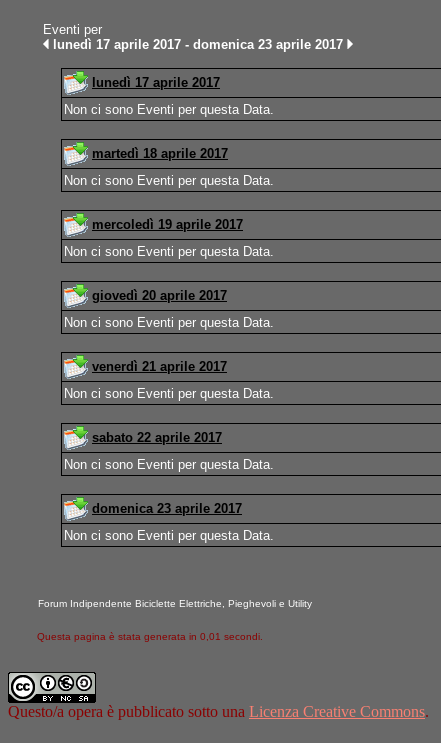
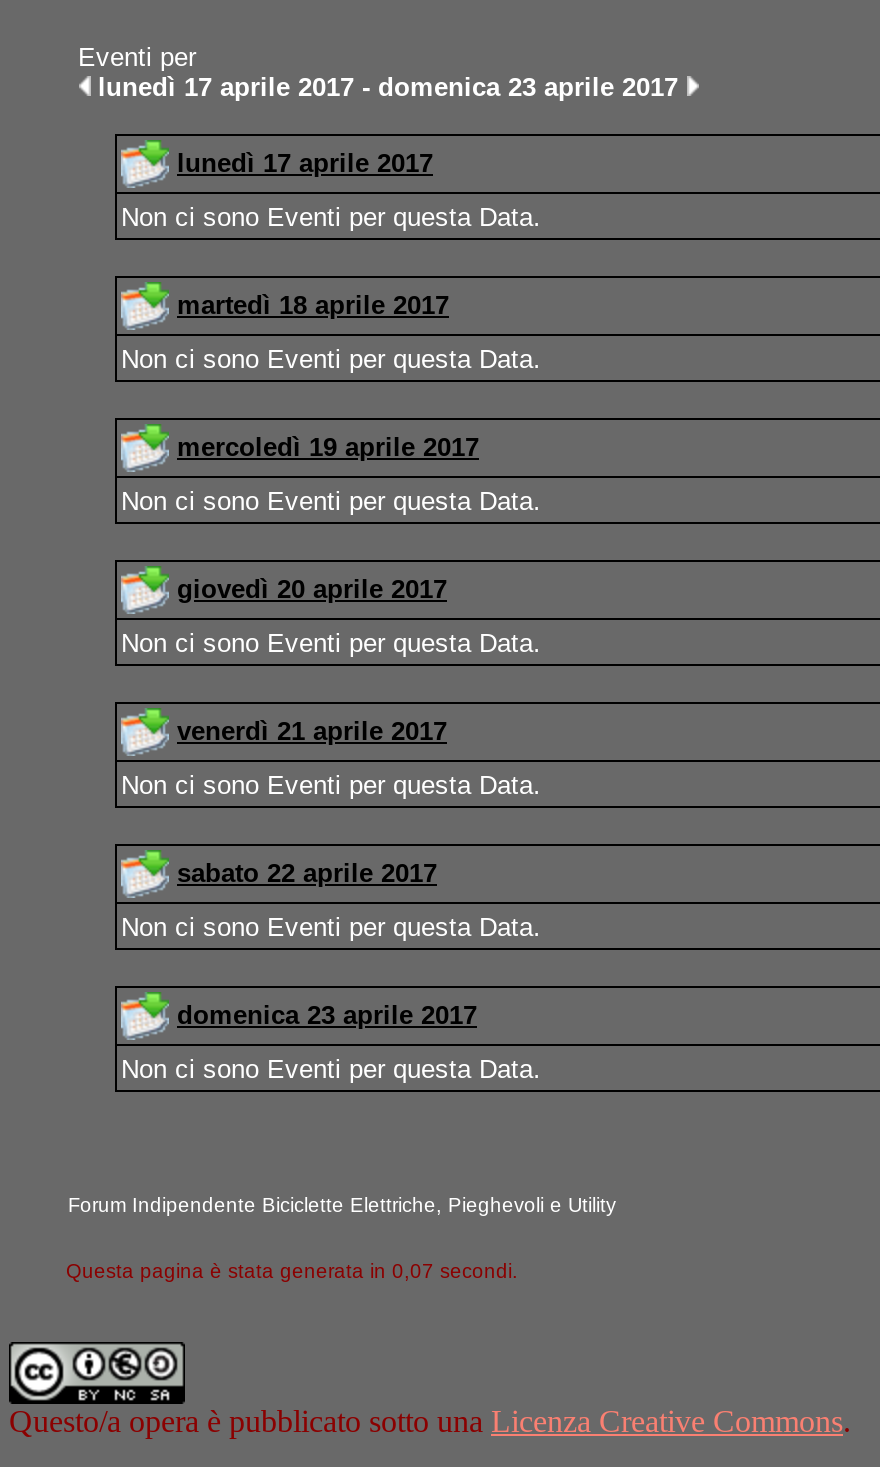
[36,631,262,642] Questa pagina è stata generata in 0,01 secondi. -> [66,1260,518,1282] Questa pagina è stata generata in 0,07 secondi.

